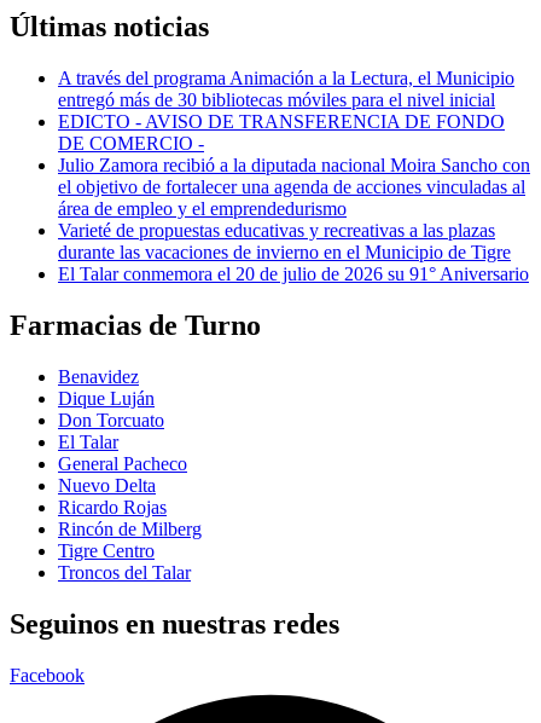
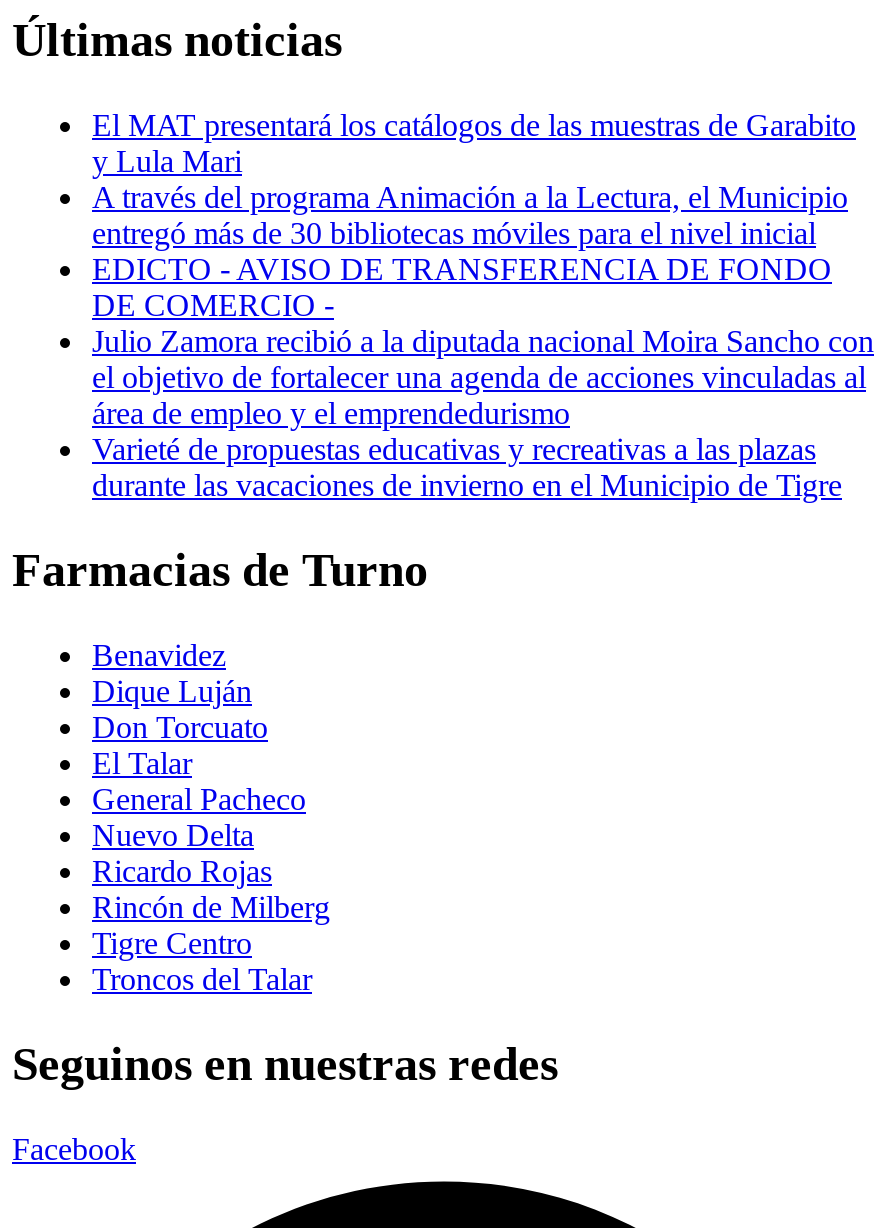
none -> [92,108,856,178] El MAT presentará los catálogos de las muestras de Garabito | y Lula Mari
moved [58,68,530,262] -> [92,180,874,502]: A través del programa Animación a la Lectura, el Municipio | entregó más de 30 bibliotecas móviles para el nivel inicial | EDICTO - AVISO DE TRANSFERENCIA DE FONDO | ... | Varieté de propuestas educativas y recreativas a las plazas | durante las vacaciones de invierno en el Municipio de Tigre
[58,264,529,284] El Talar conmemora el 20 de julio de 2026 su 91° Aniversario -> none

